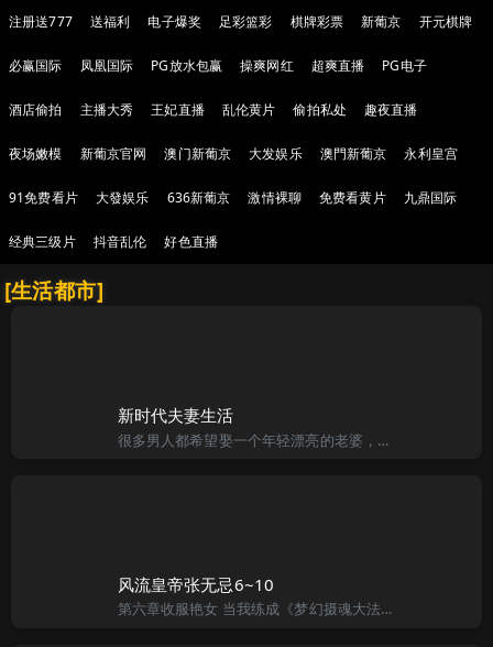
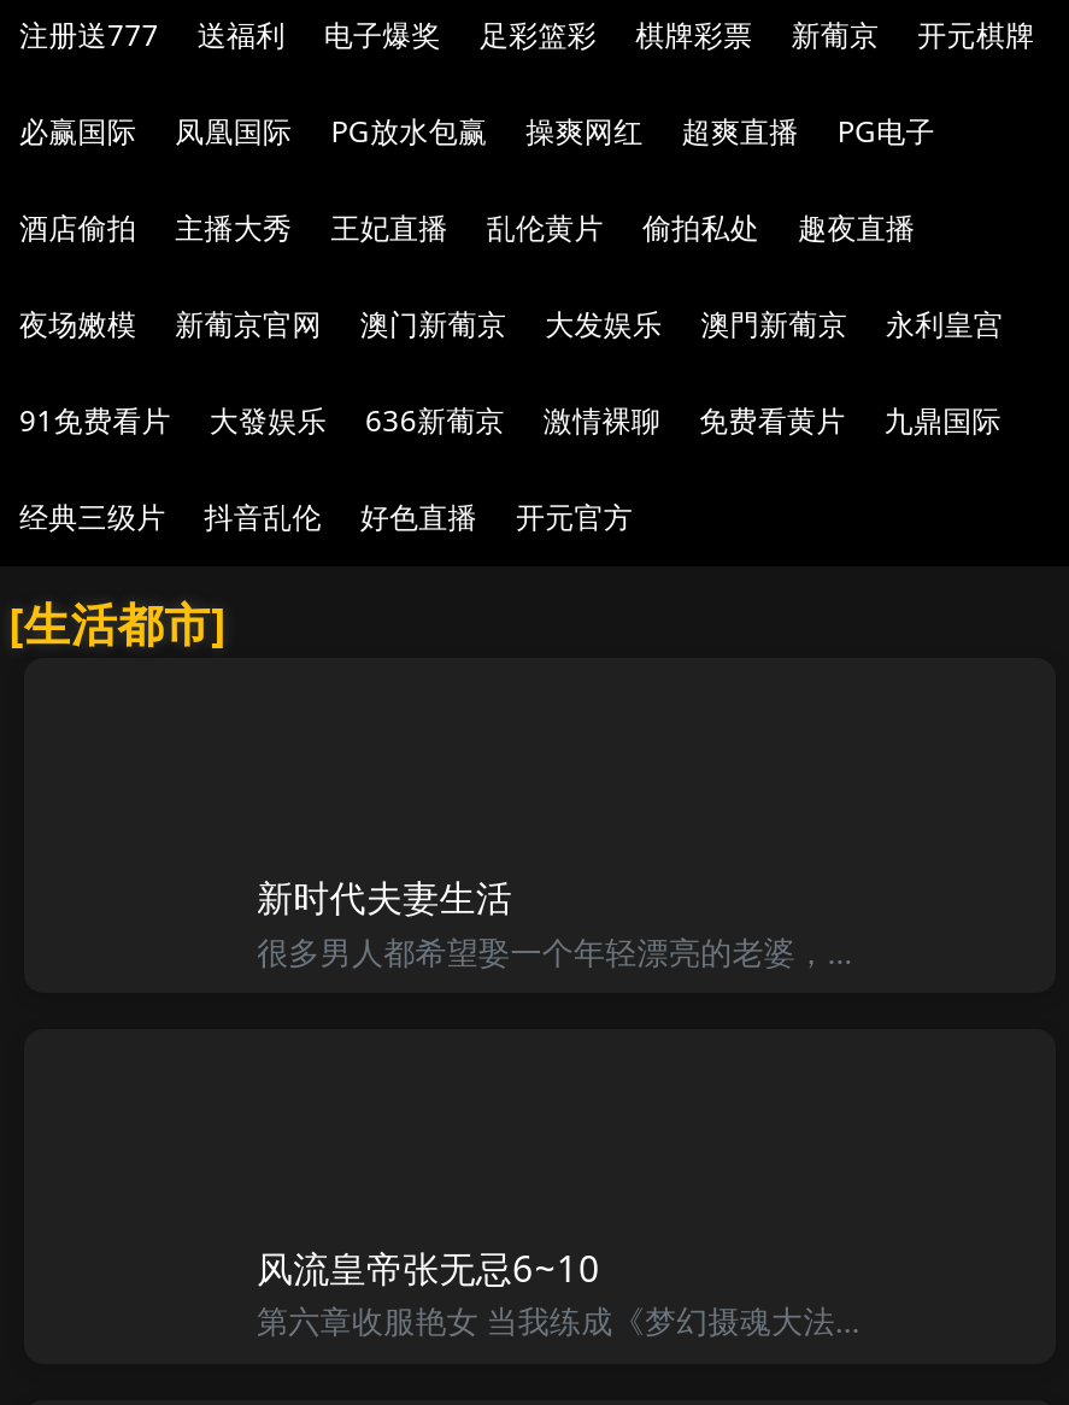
none -> [516,496,633,537] 开元官方

